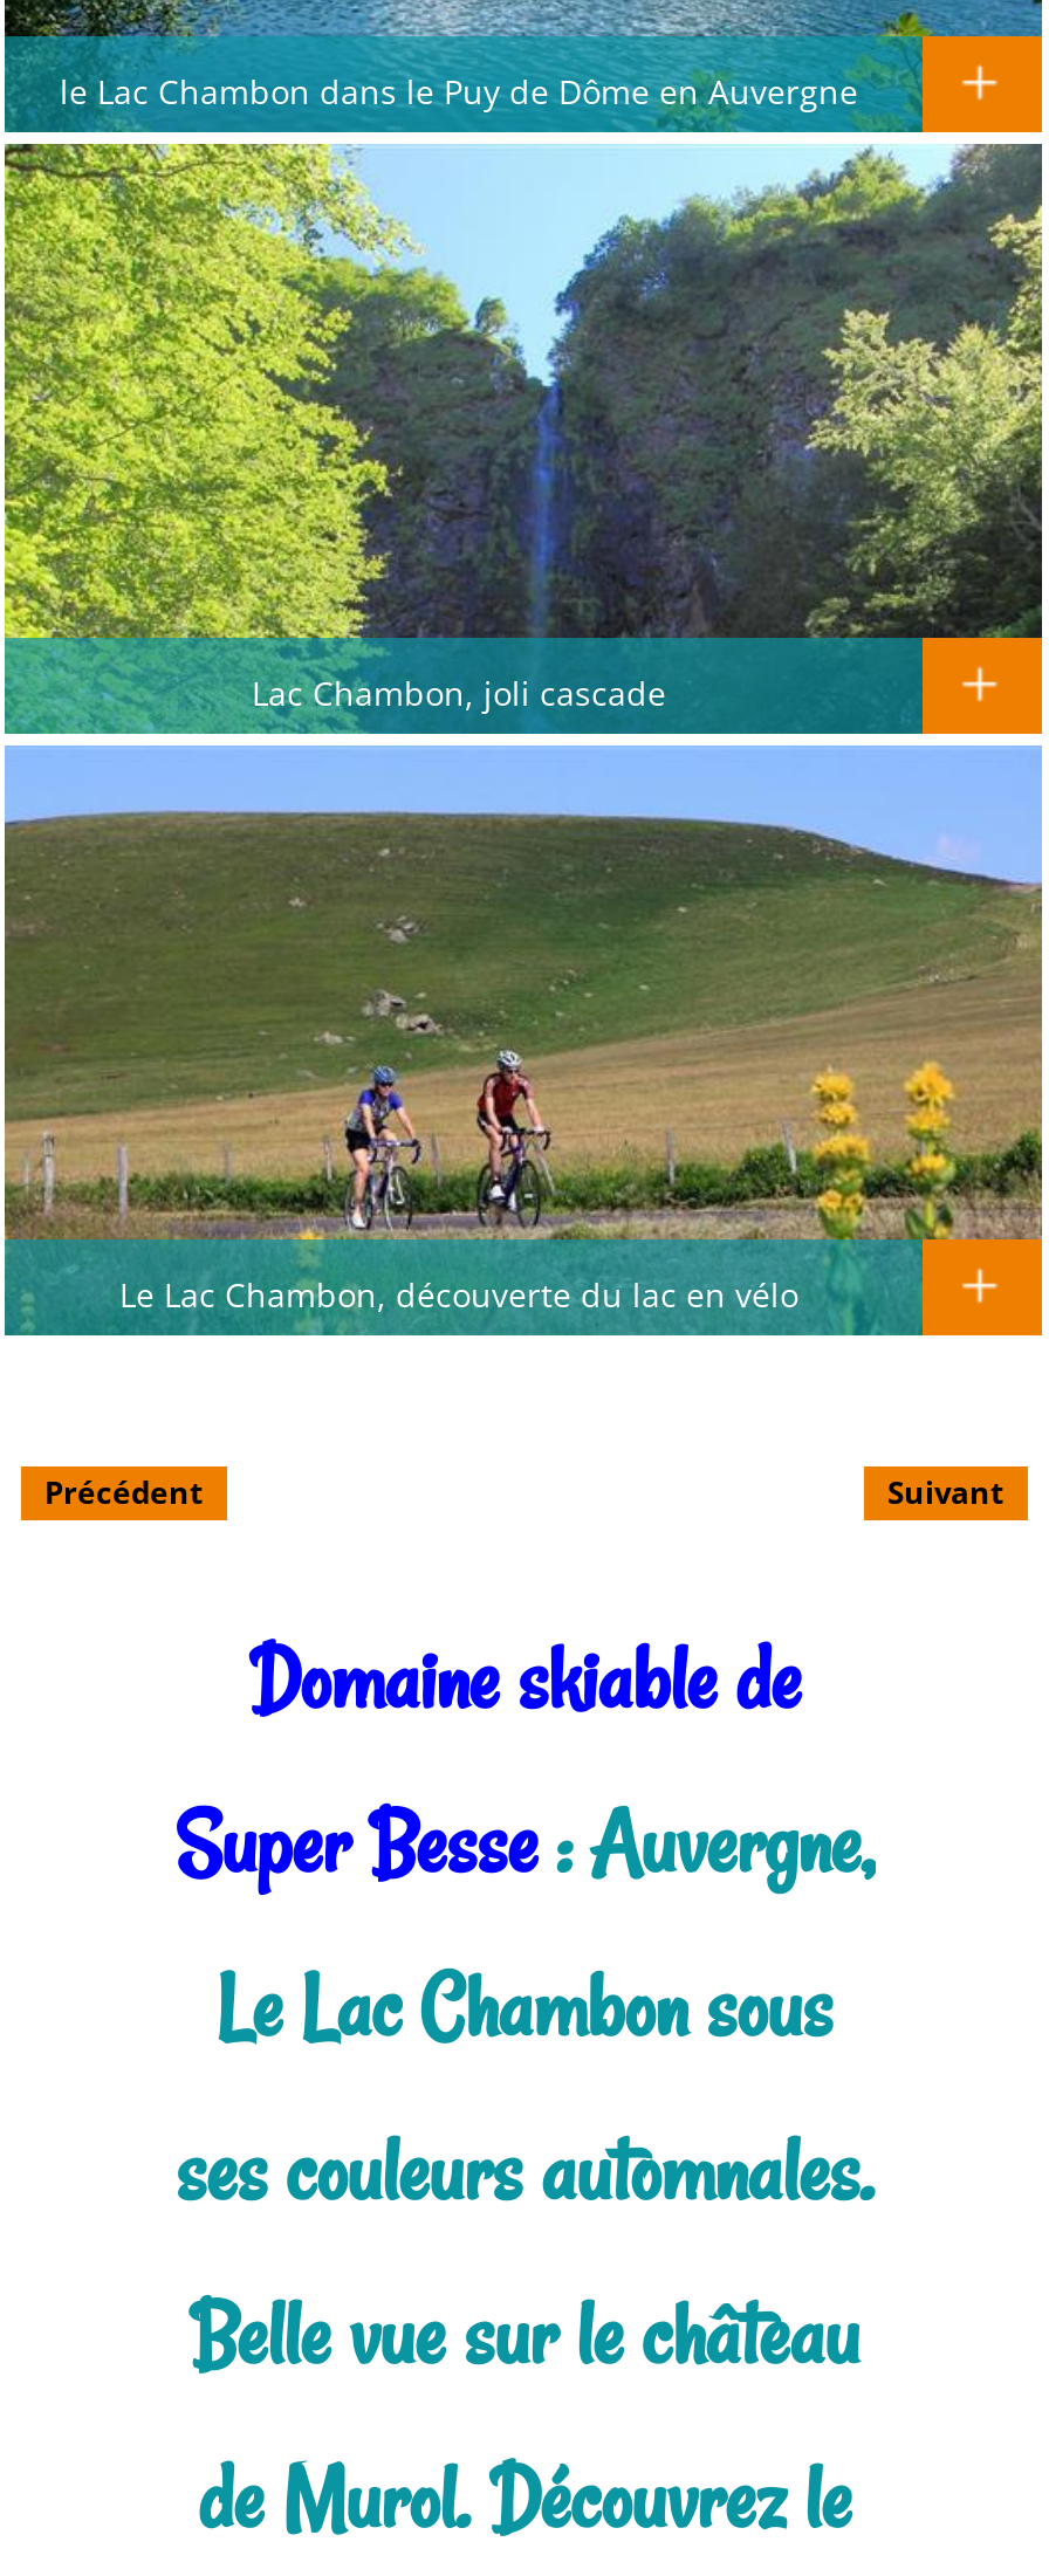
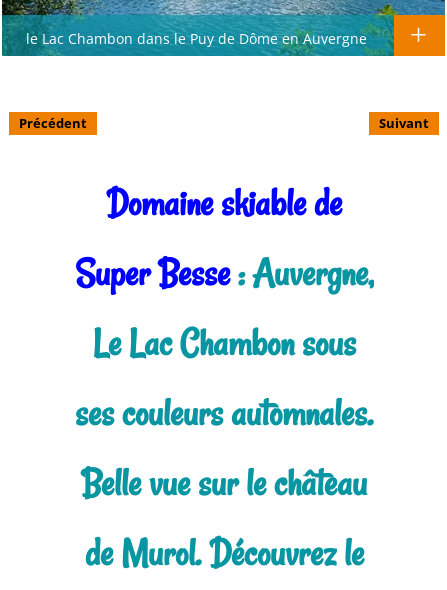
[7,131,1042,1334] [image] | Lac Chambon, joli cascade -> none
[119,1273,798,1317] Le Lac Chambon, découverte du lac en vélo -> none

